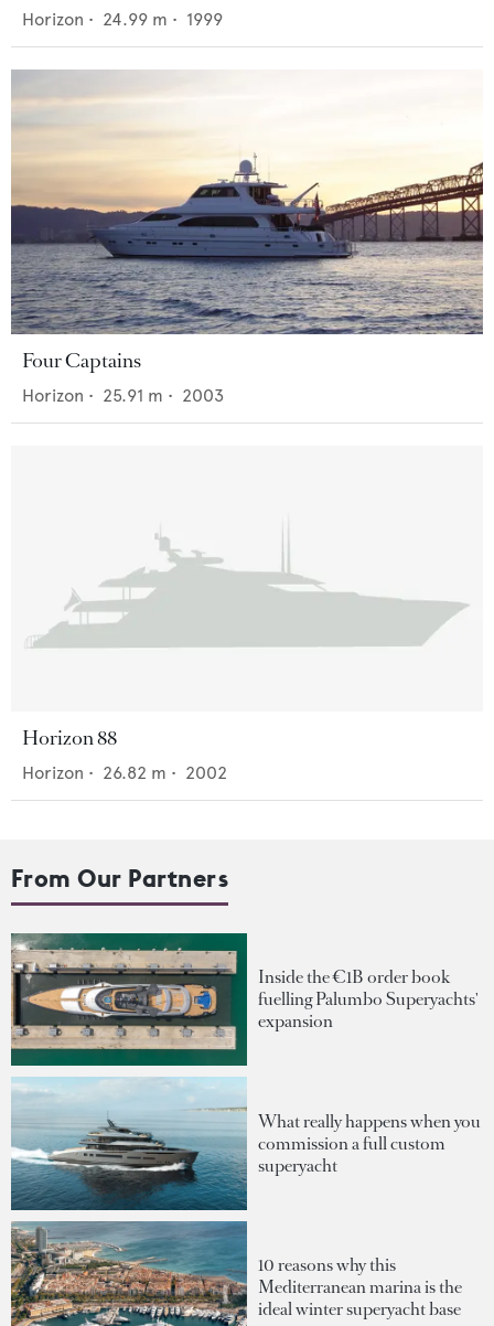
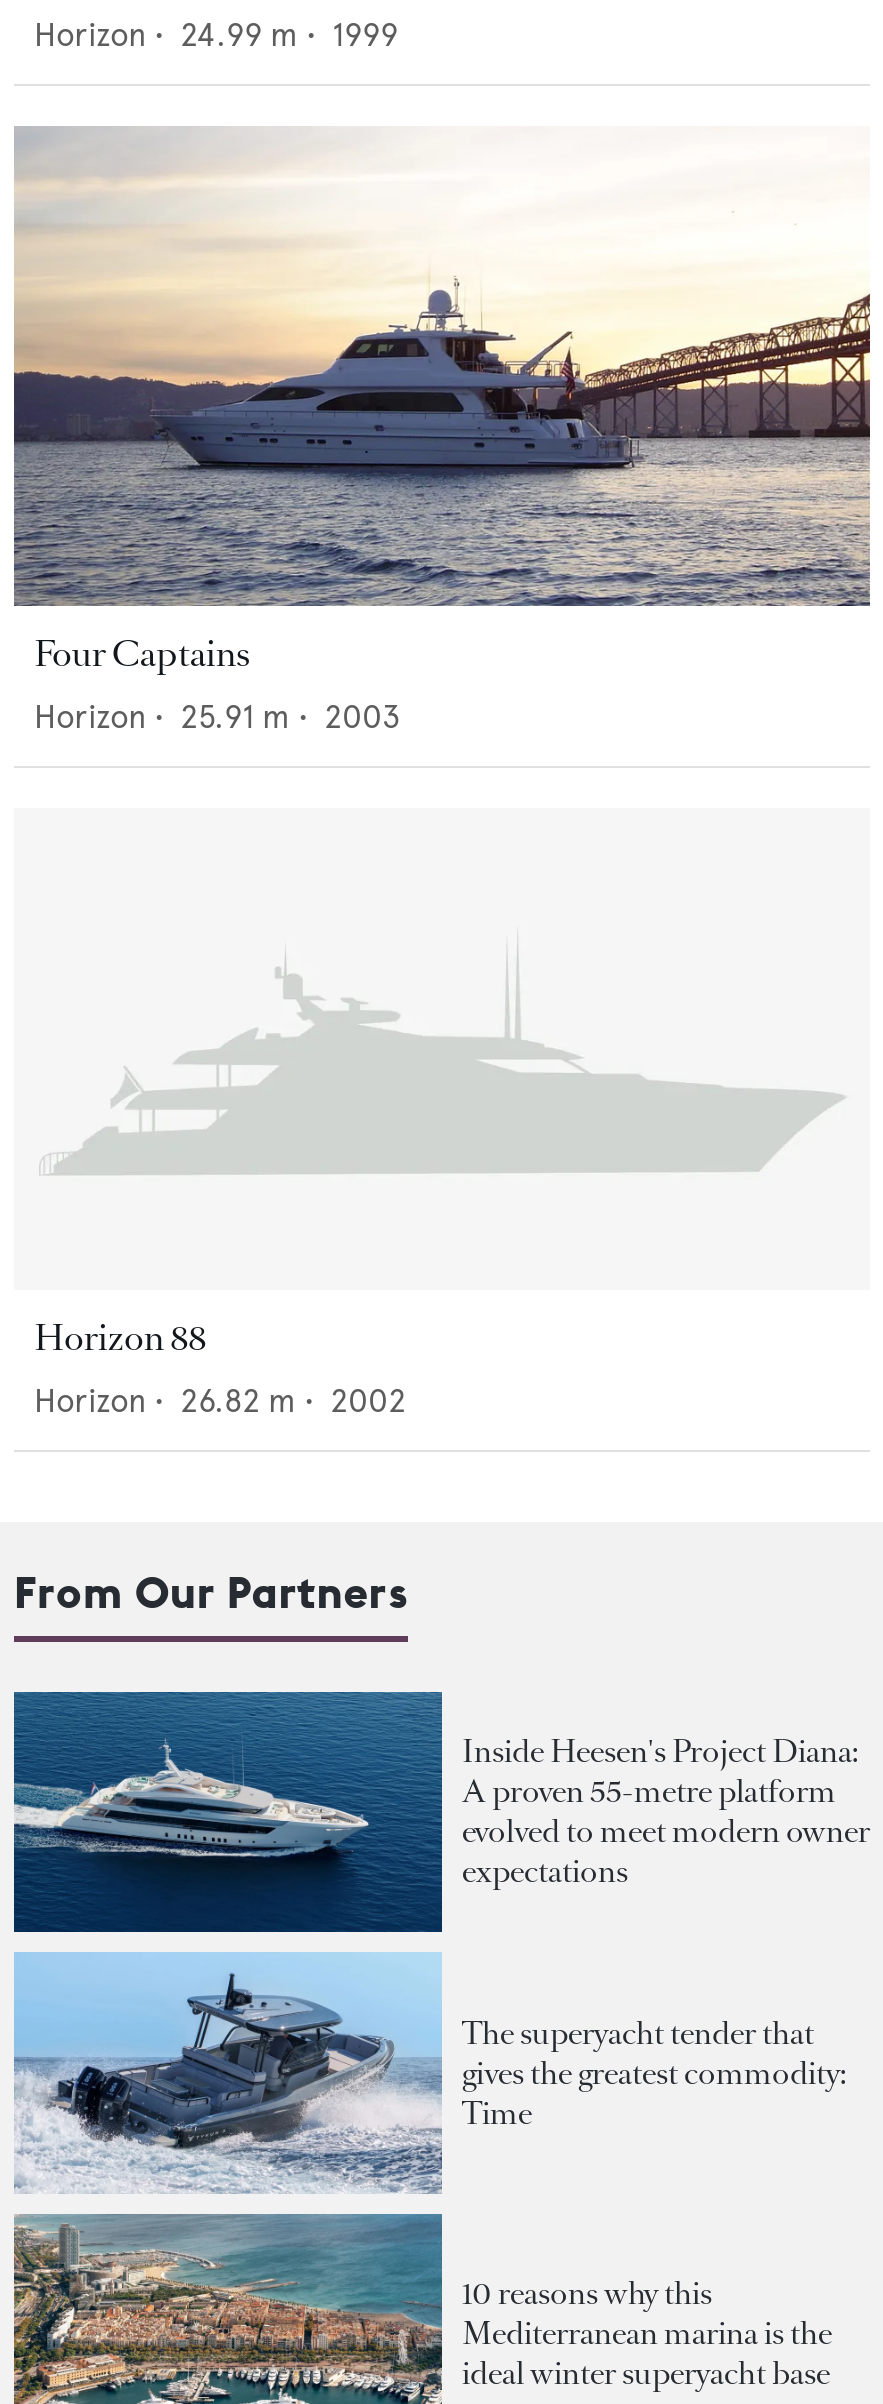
[10,933,479,1066] [image] | Inside the €1B order book | fuelling Palumbo Superyachts' | expansion -> [12,1692,870,1932] [image] | Inside Heesen's Project Diana: | A proven 55-metre platform | evolved to meet modern owner | expectations
[10,1079,481,1211] [image] | What really happens when you | commission a full custom | superyacht -> [14,1954,846,2194] [image] | The superyacht tender that | gives the greatest commodity: | Time

